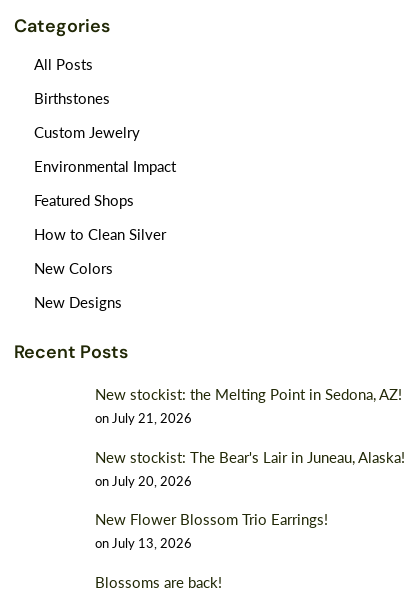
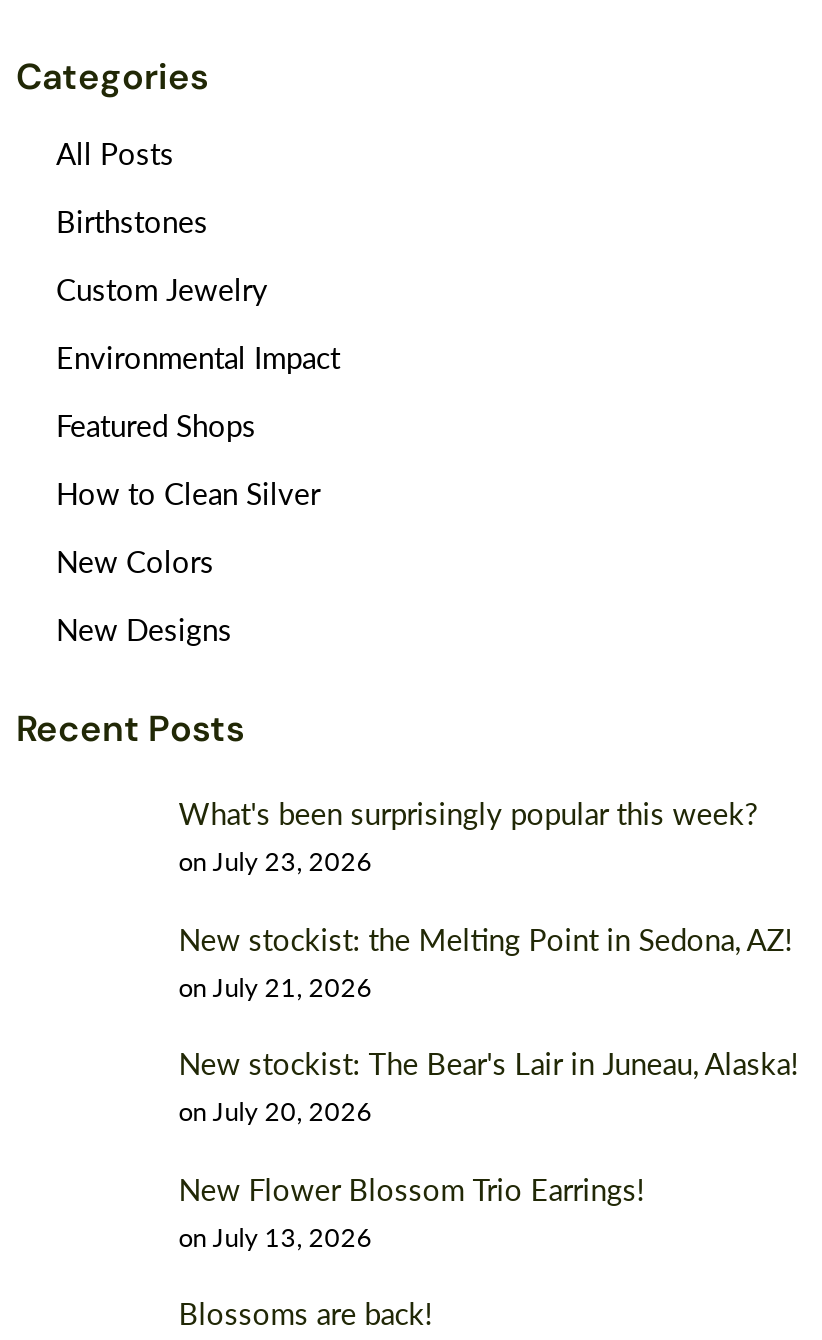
none -> [178,796,758,877] What's been surprisingly popular this week? | on July 23, 2026

